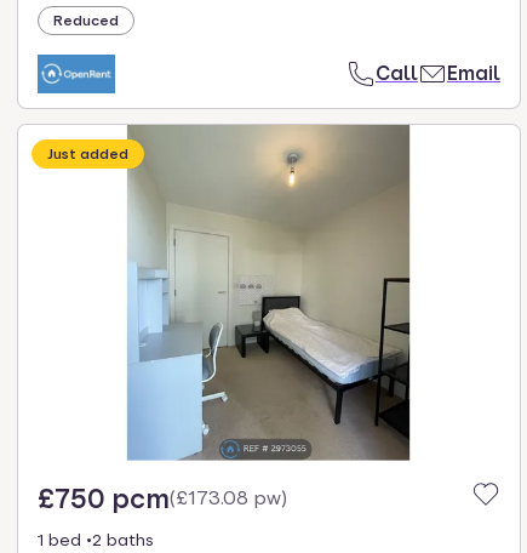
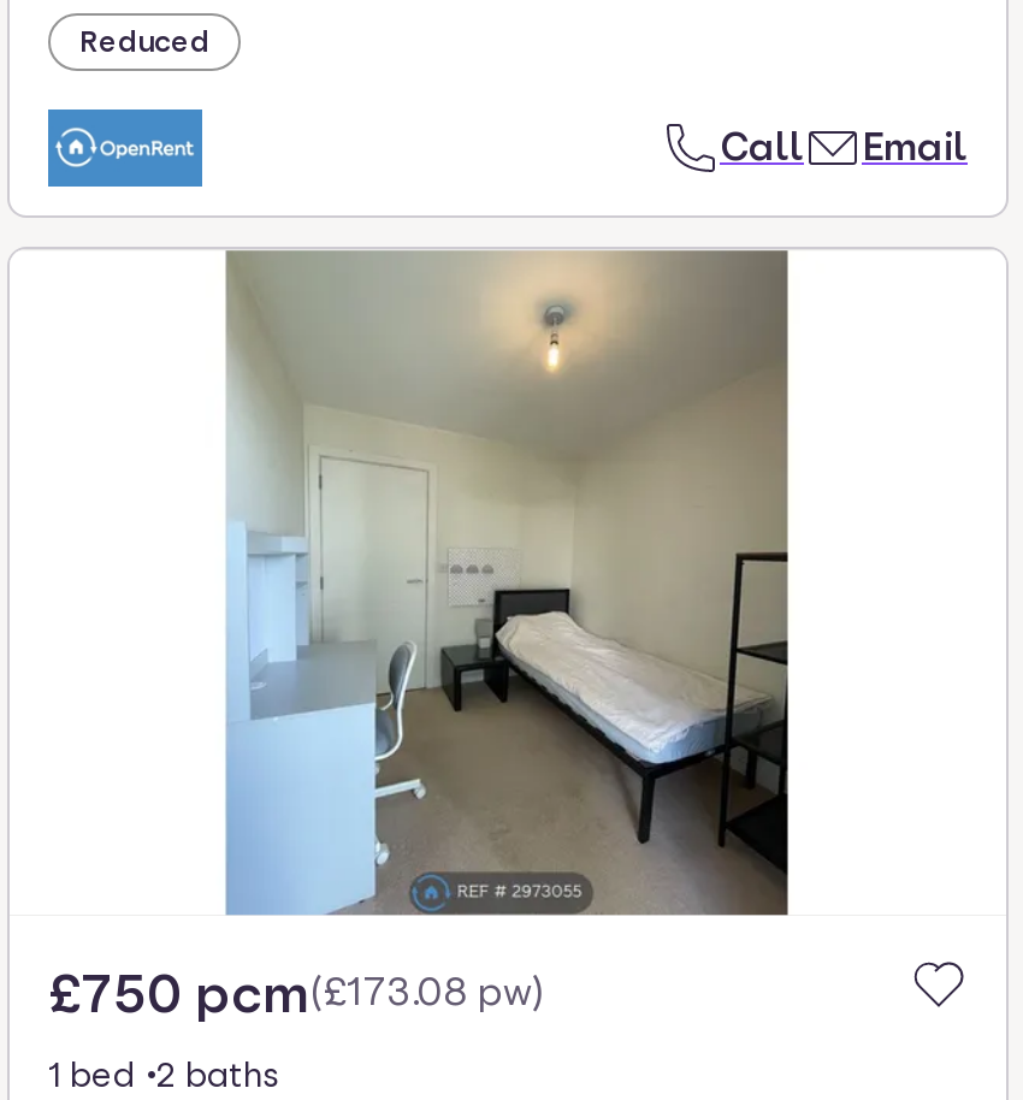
[47,145,128,162] Just added -> none

